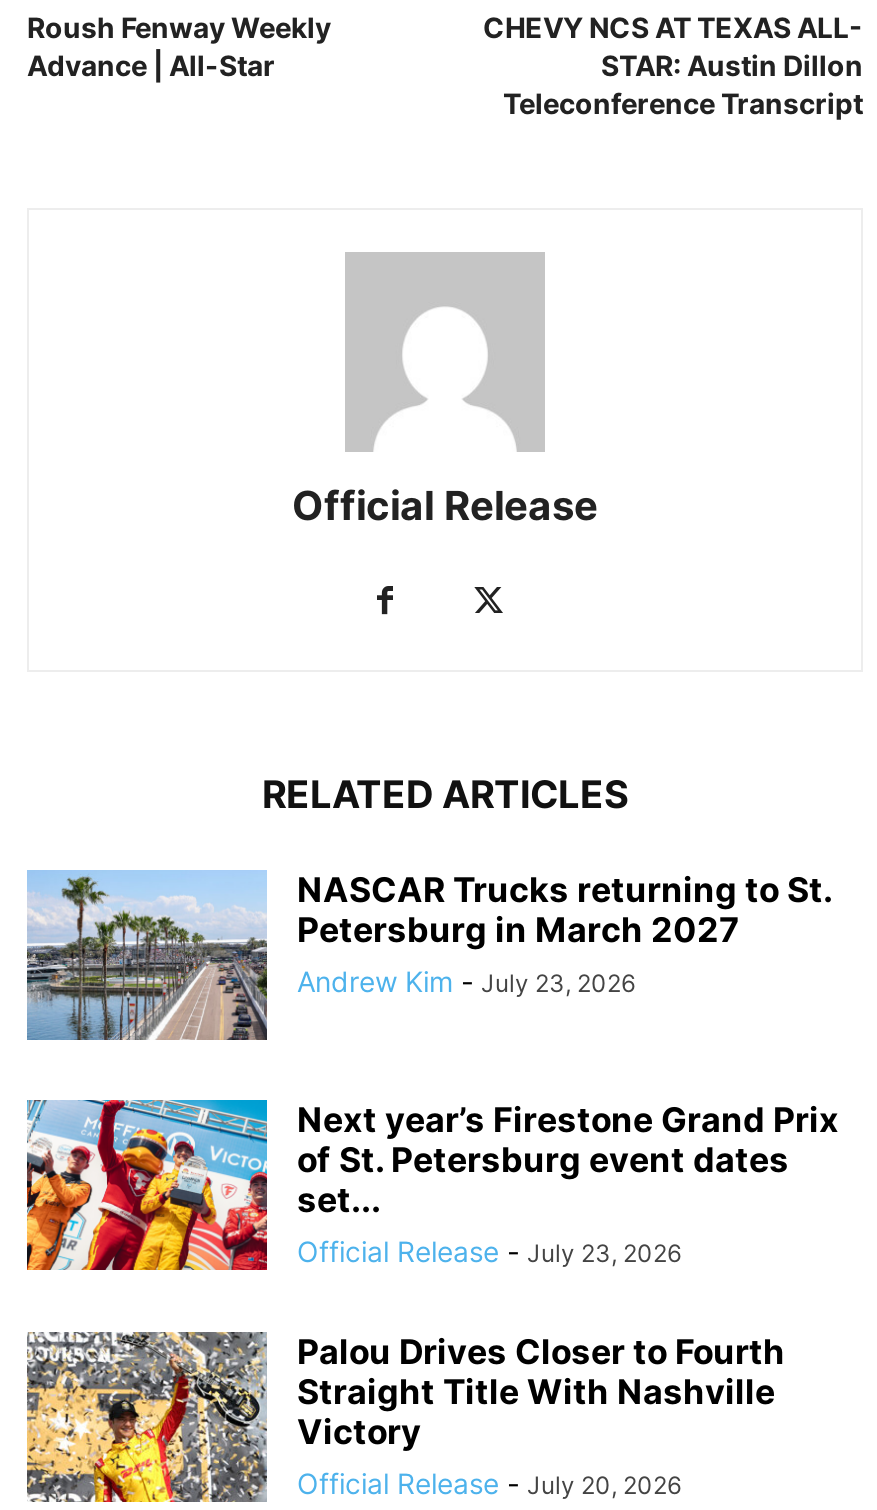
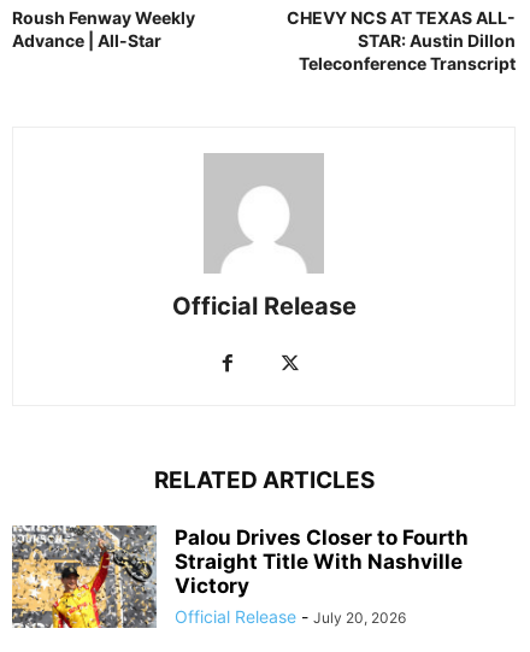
[25,868,831,1042] [image] | NASCAR Trucks returning to St. | Petersburg in March 2027 | Andrew Kim - July 23, 2026 -> none
[25,1098,839,1272] [image] | Next year’s Firestone Grand Prix | of St. Petersburg event dates | set... | Official Release - July 23, 2026 -> none

